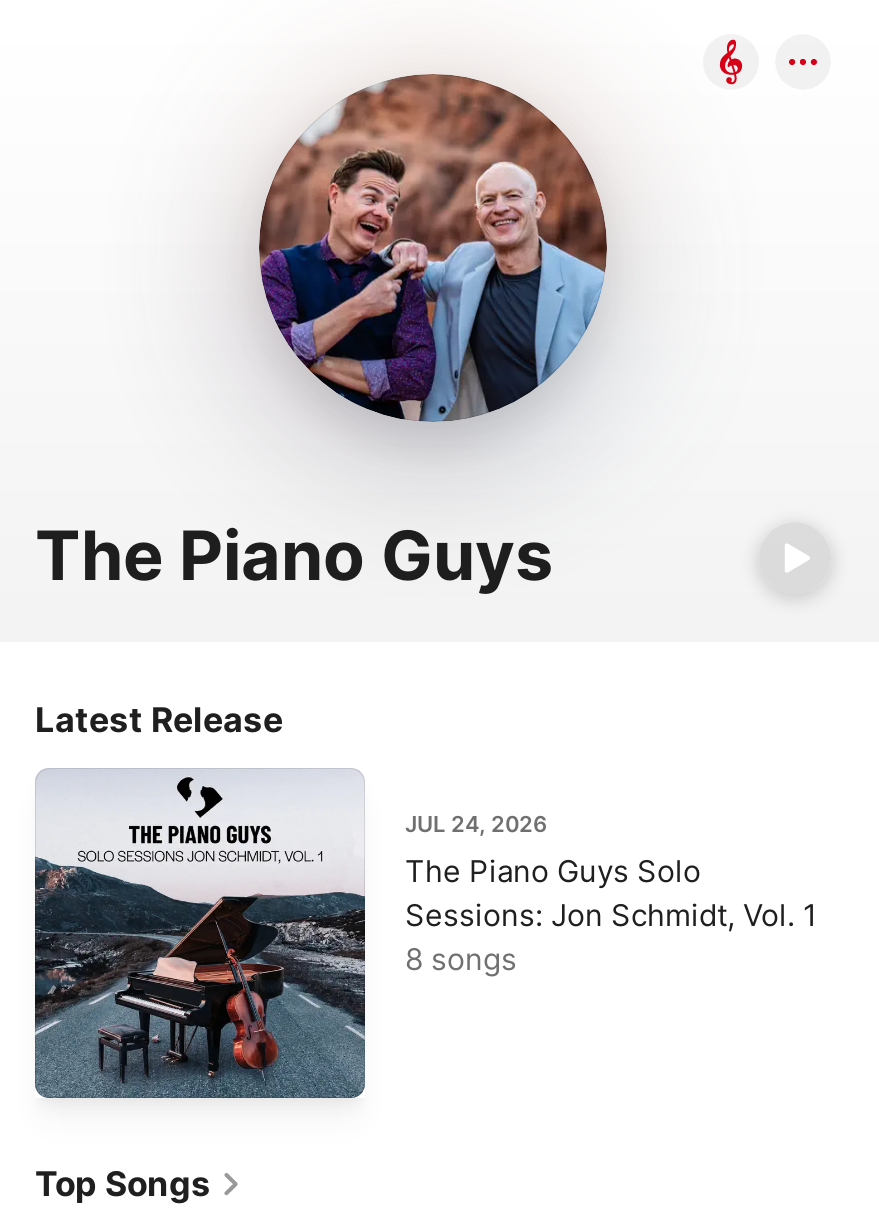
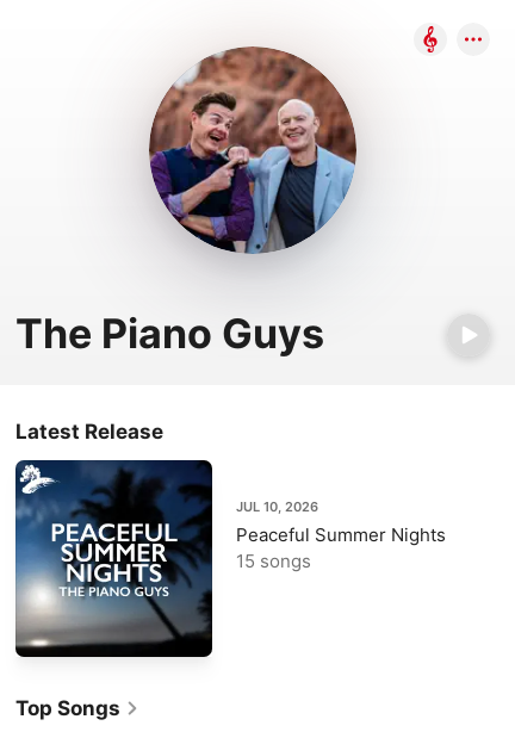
[33,768,817,1100] [image] | JUL 24, 2026 | The Piano Guys Solo | Sessions: Jon Schmidt, Vol. 1 | 8 songs -> [14,459,446,658] [image] | JUL 10, 2026 | Peaceful Summer Nights | 15 songs

